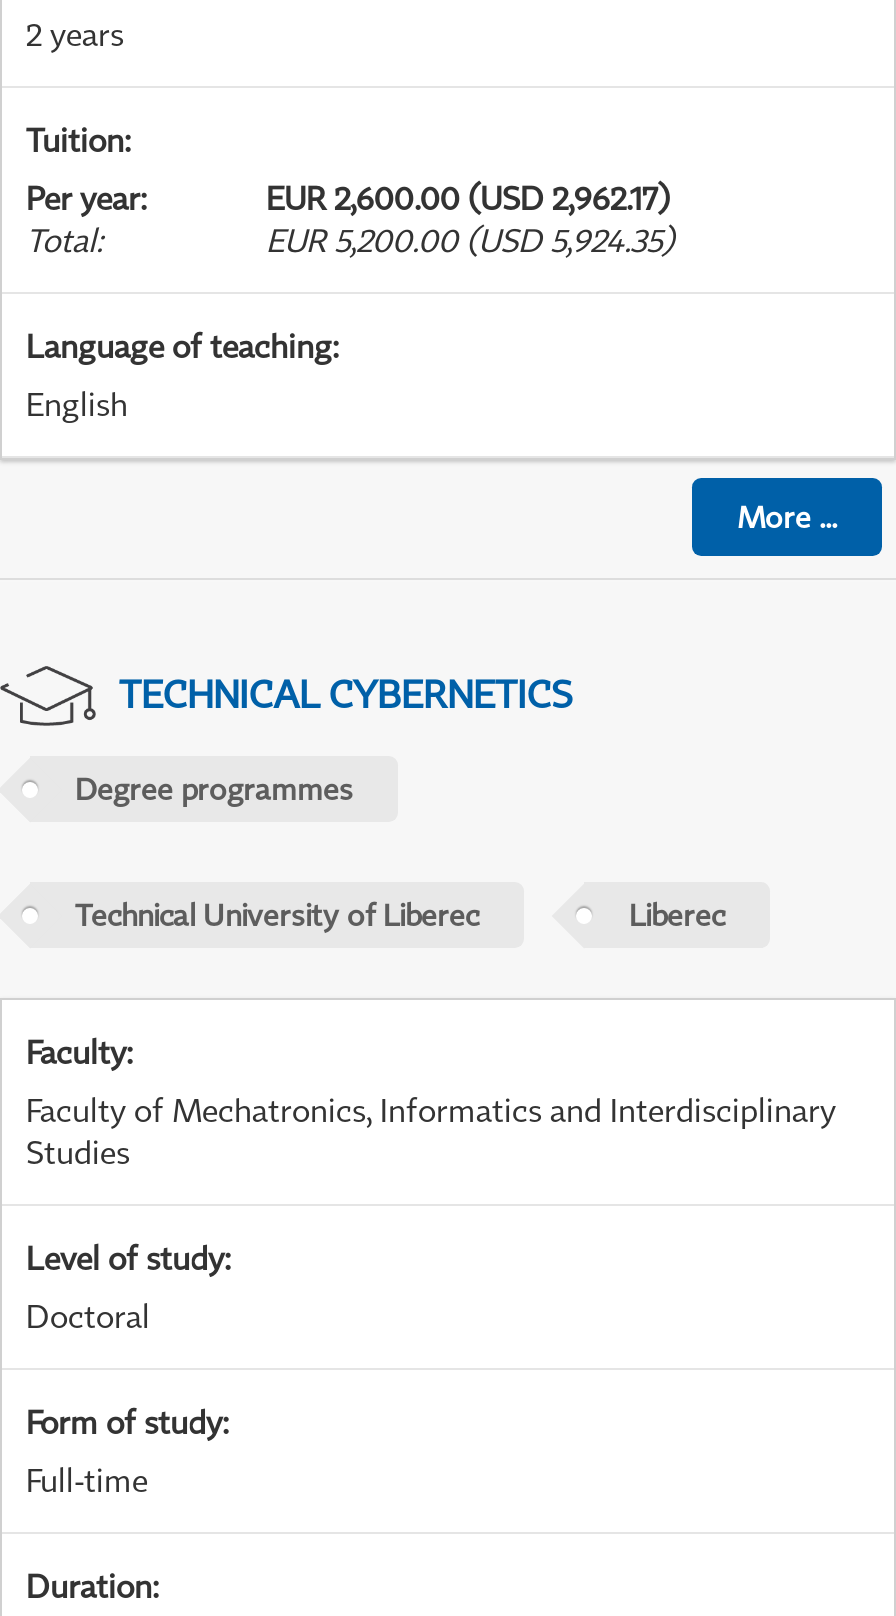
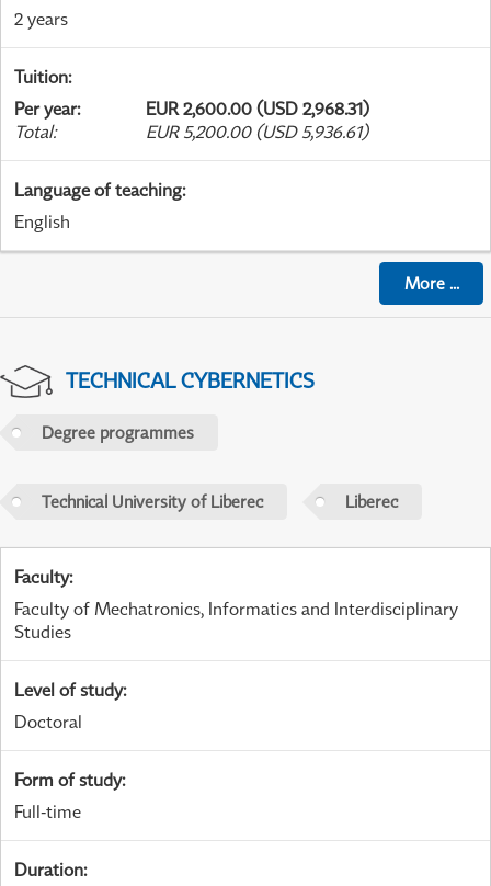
[266,178,670,218] EUR 2,600.00 (USD 2,962.17) -> [146,98,369,120] EUR 2,600.00 (USD 2,968.31)
[266,220,674,260] EUR 5,200.00 (USD 5,924.35) -> [146,121,368,143] EUR 5,200.00 (USD 5,936.61)

